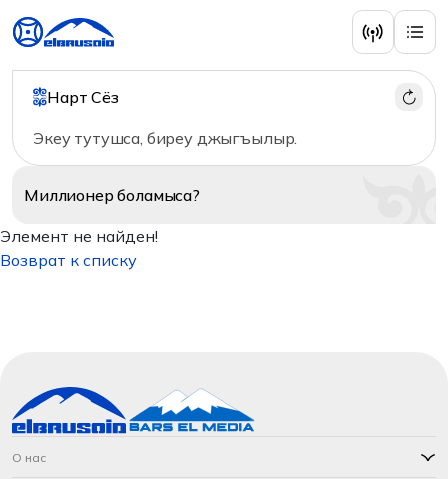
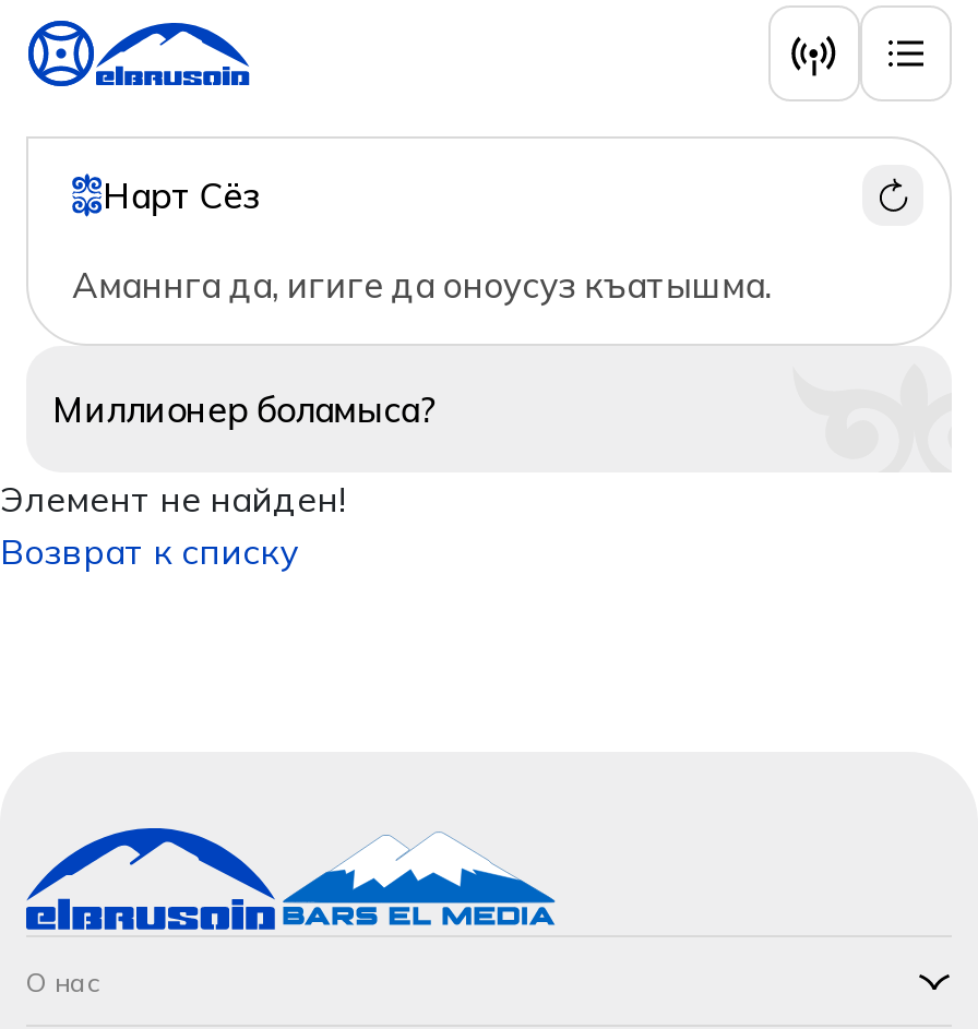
[33,128,297,148] Экеу тутушса, биреу джыгъылыр. -> [72,263,770,307] Аманнга да, игиге да оноусуз къатышма.

